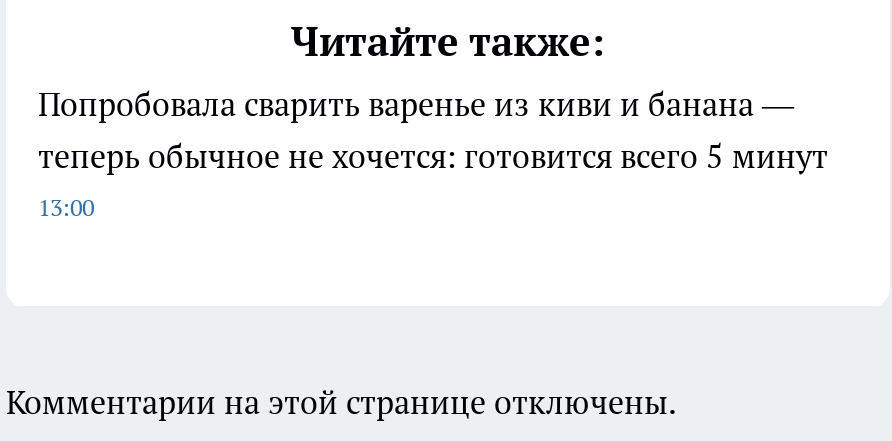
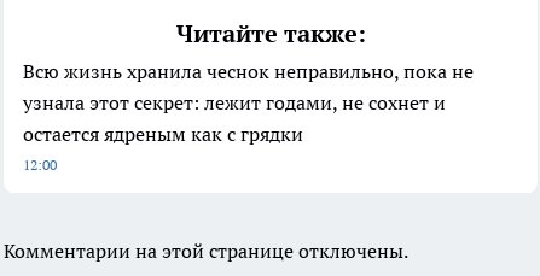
[38,83,828,221] Попробовала сварить варенье из киви и банана — | теперь обычное не хочется: готовится всего 5 минут | 13:00 -> [23,59,474,173] Всю жизнь хранила чеснок неправильно, пока не | узнала этот секрет: лежит годами, не сохнет и | остается ядреным как с грядки | 12:00

